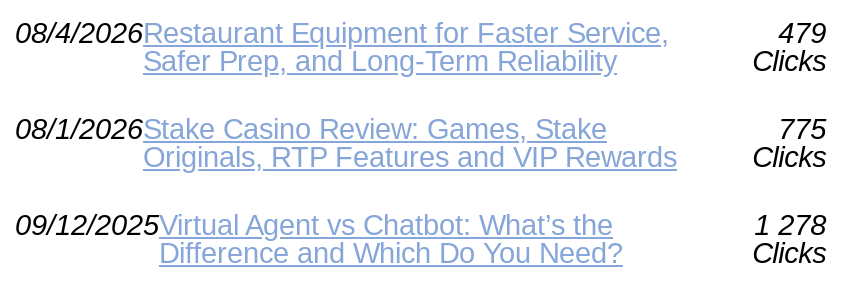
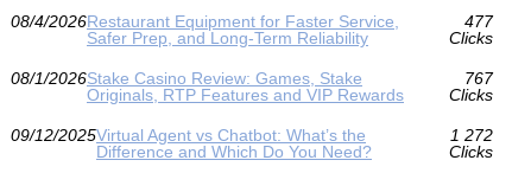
[778,18,826,50] 479 -> [464,12,493,31] 477
[778,114,826,146] 775 -> [464,69,493,88] 767
[754,210,826,242] 1 278 -> [450,126,493,145] 1 272

